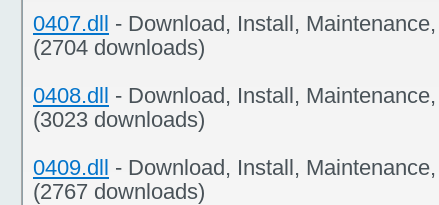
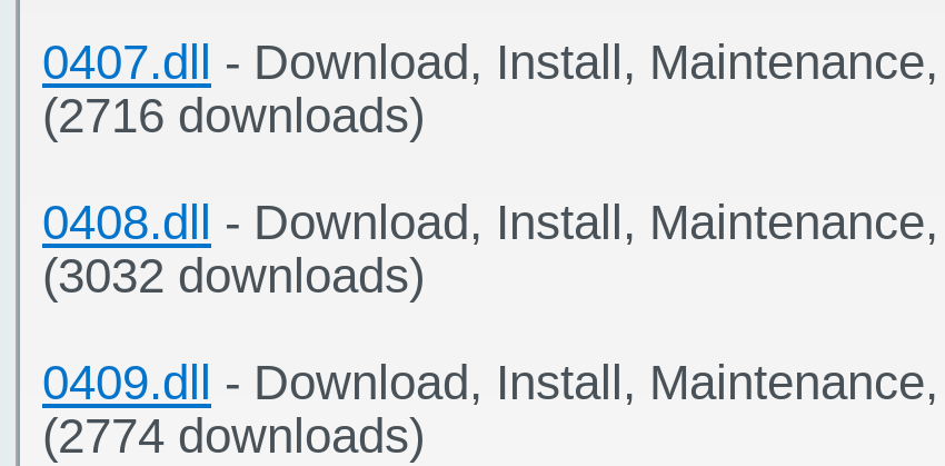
[33,35,205,60] (2704 downloads) -> [42,88,425,143] (2716 downloads)
[33,107,205,132] (3023 downloads) -> [42,248,425,304] (3032 downloads)
[33,179,205,204] (2767 downloads) -> [42,408,425,464] (2774 downloads)

